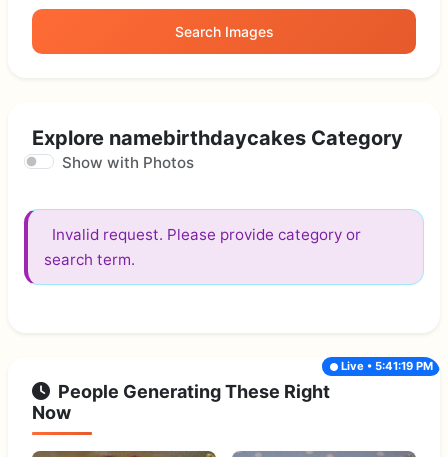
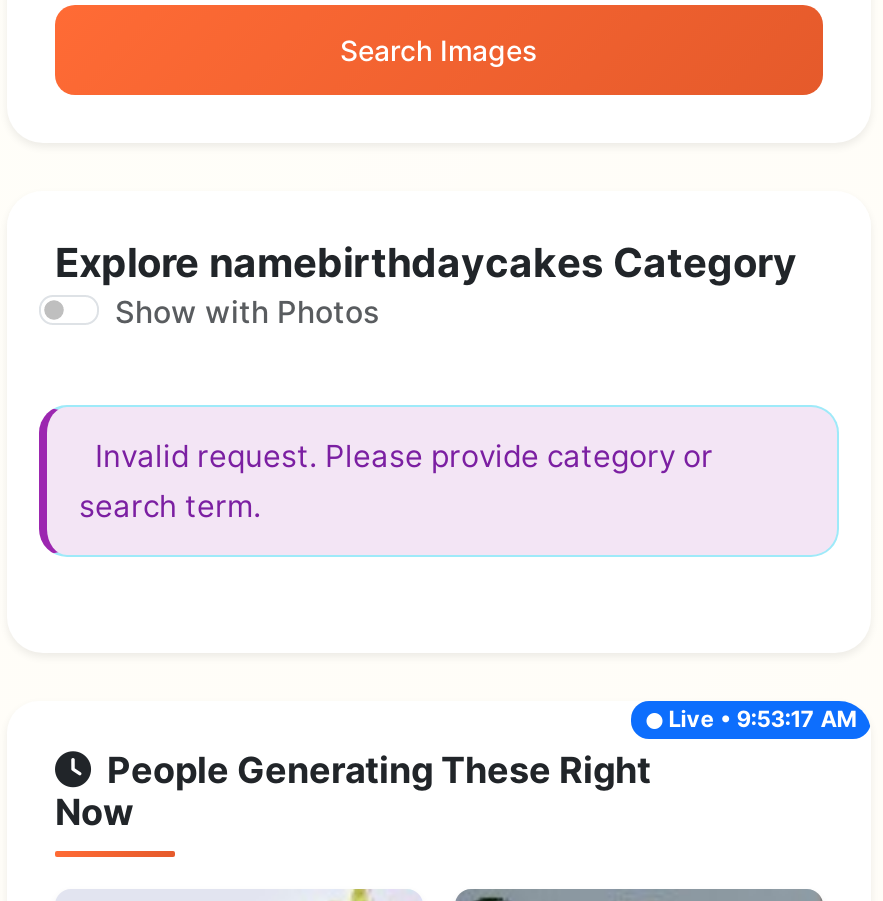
[341,359,433,373] Live • 5:41:19 PM -> [668,705,856,733] Live • 9:53:17 AM

